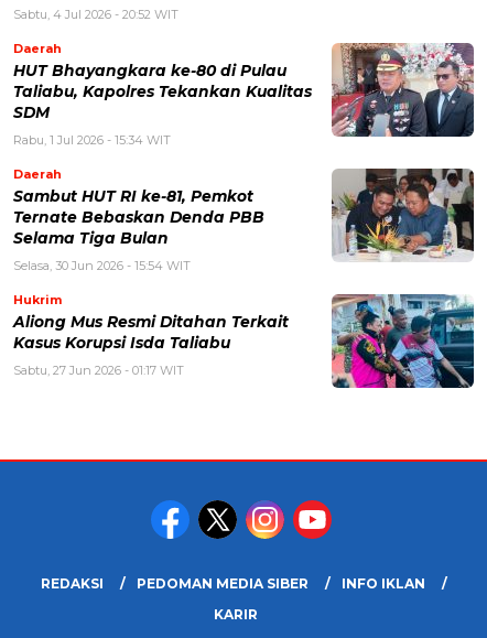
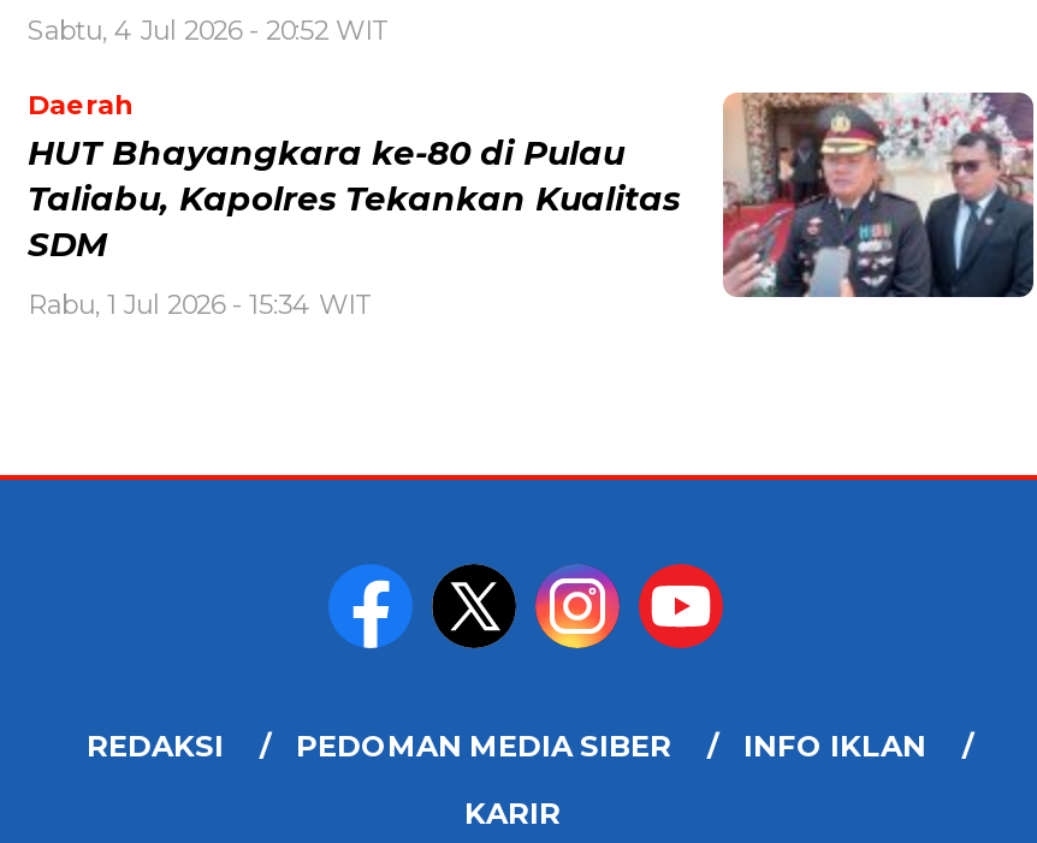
[13,167,475,378] [image] | Daerah | Sambut HUT RI ke-81, Pemkot | Ternate Bebaskan Denda PBB | Selama Tiga Bulan | Selasa, 30 Jun 2026 - 15:54 WIT | Hukrim | Aliong Mus Resmi Ditahan Terkait | Kasus Korupsi Isda Taliabu | Sabtu, 27 Jun 2026 - 01:17 WIT -> none
[332,284,475,389] [image] -> none

